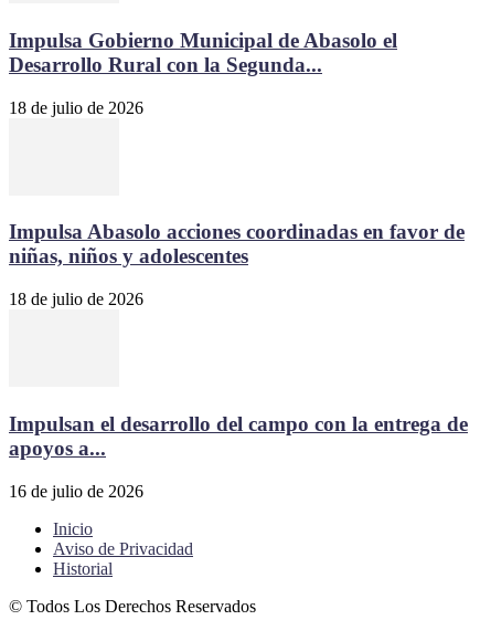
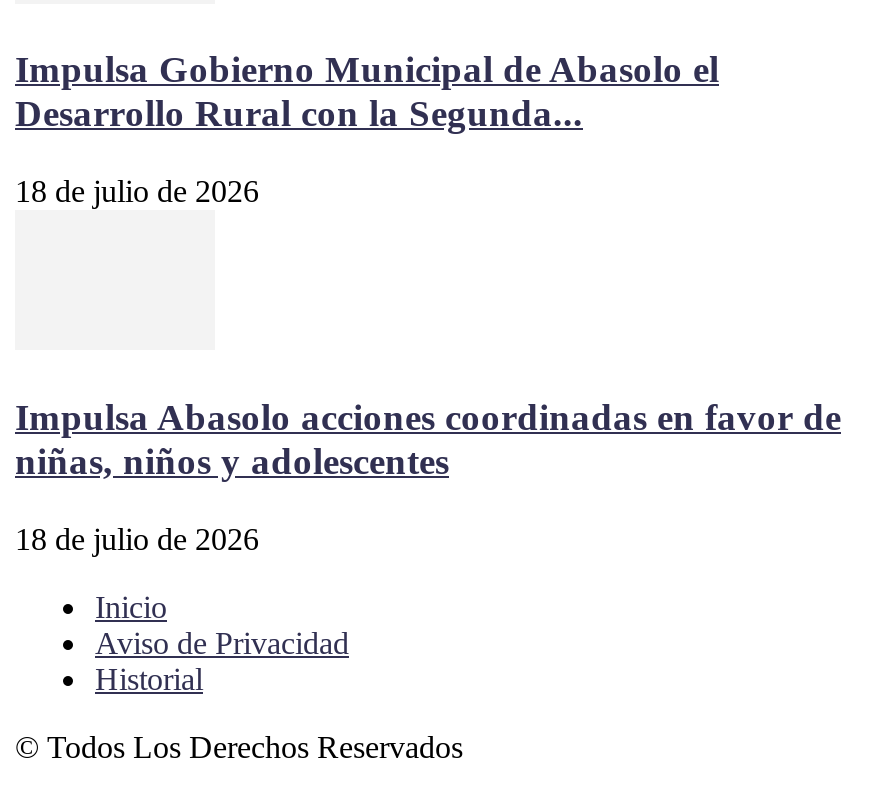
[9,412,468,500] Impulsan el desarrollo del campo con la entrega de | apoyos a... | 16 de julio de 2026 -> none

